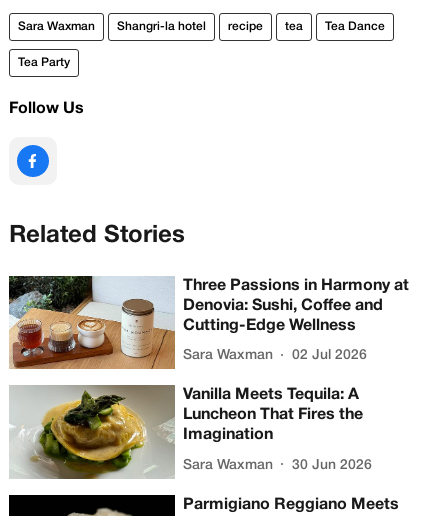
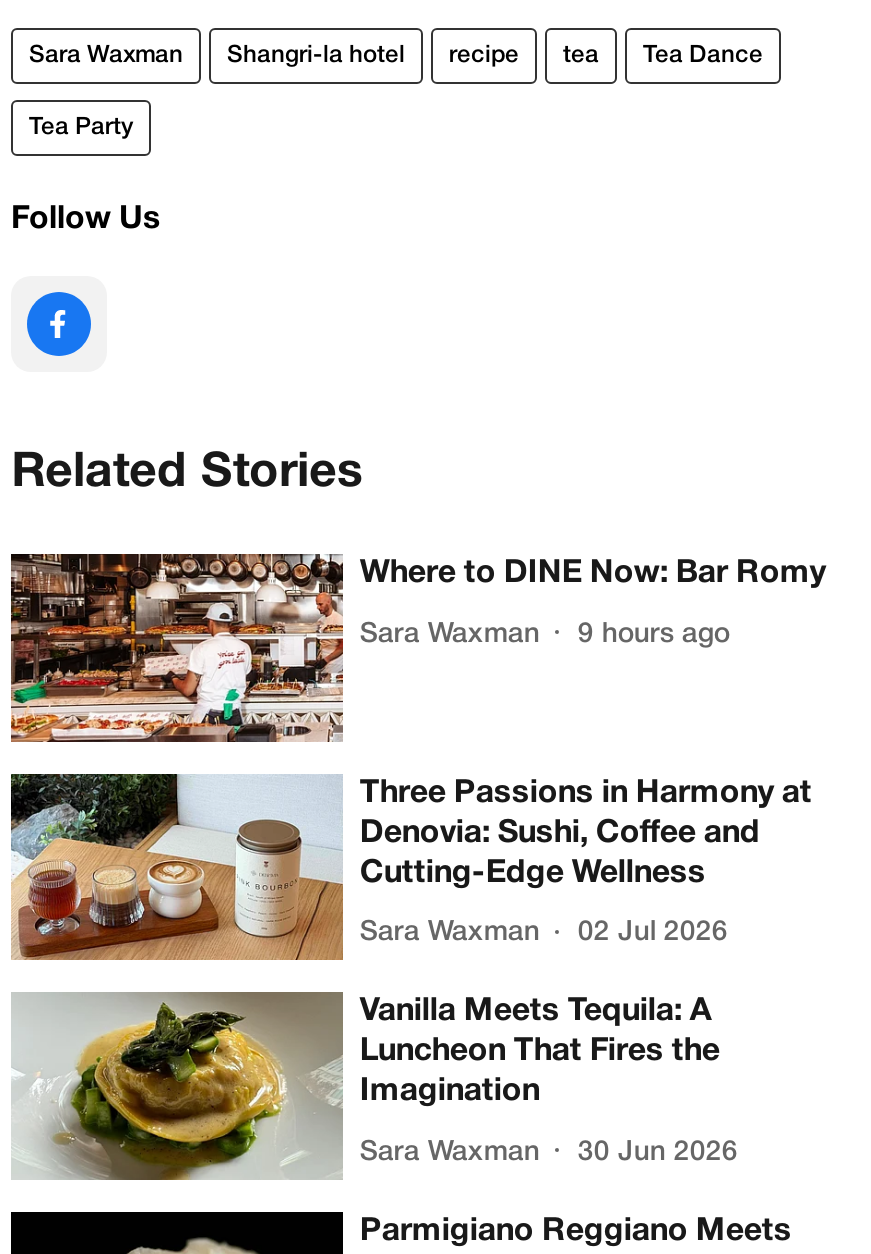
none -> [9,553,826,745] [image] | Where to DINE Now: Bar Romy | Sara Waxman | 9 hours ago

